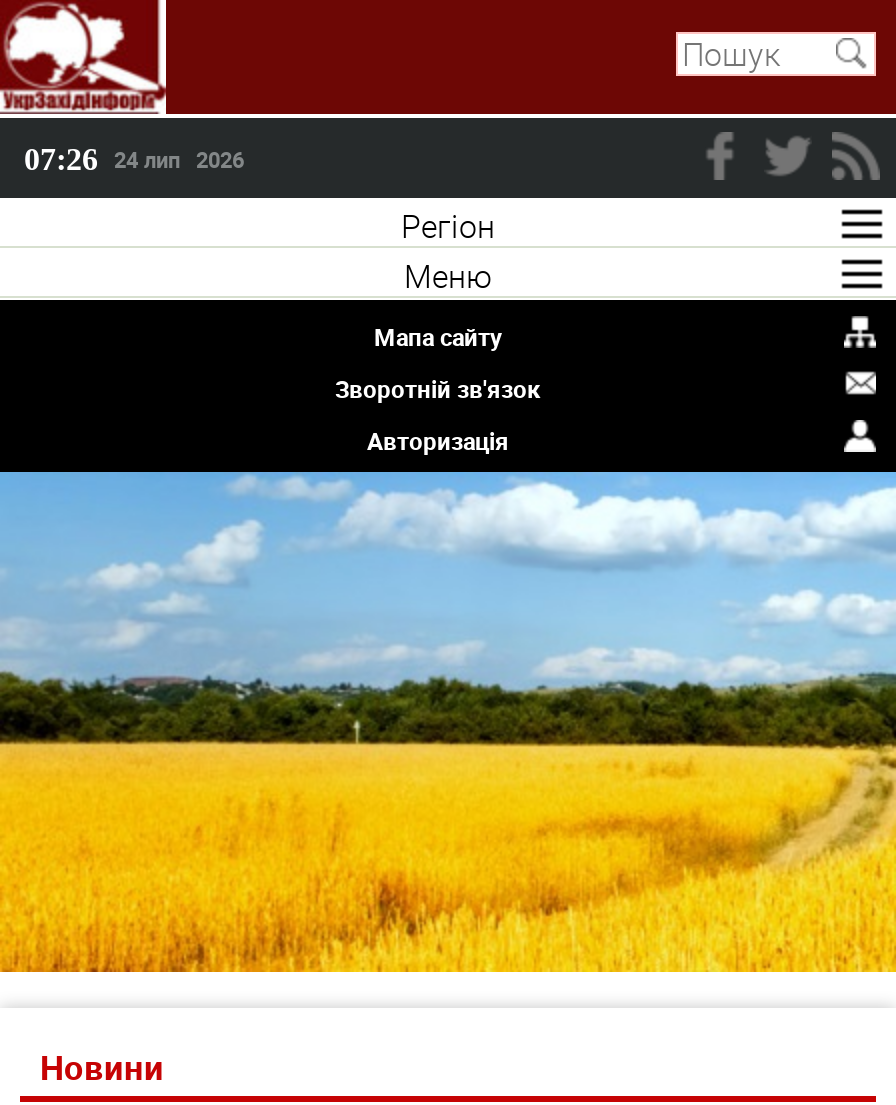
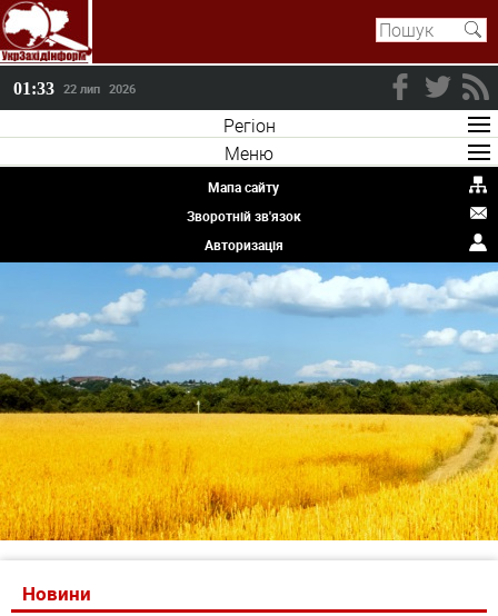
[24,142,242,176] 07 26 24 лип 2026 -> [13,79,135,98] 01 33 22 лип 2026

